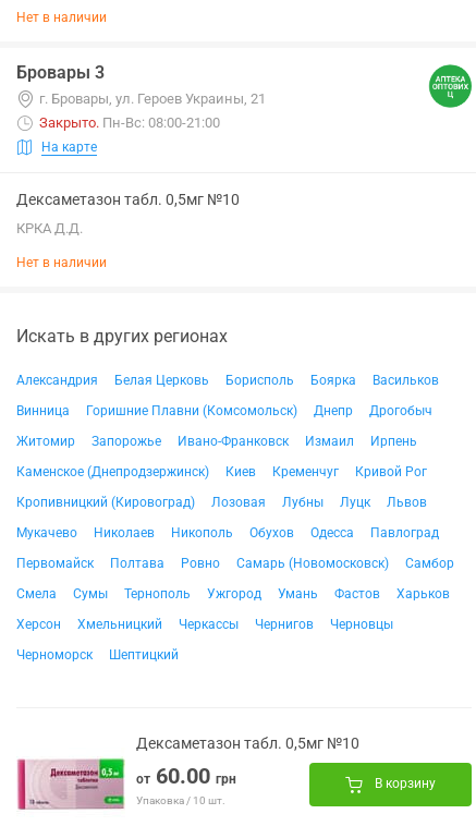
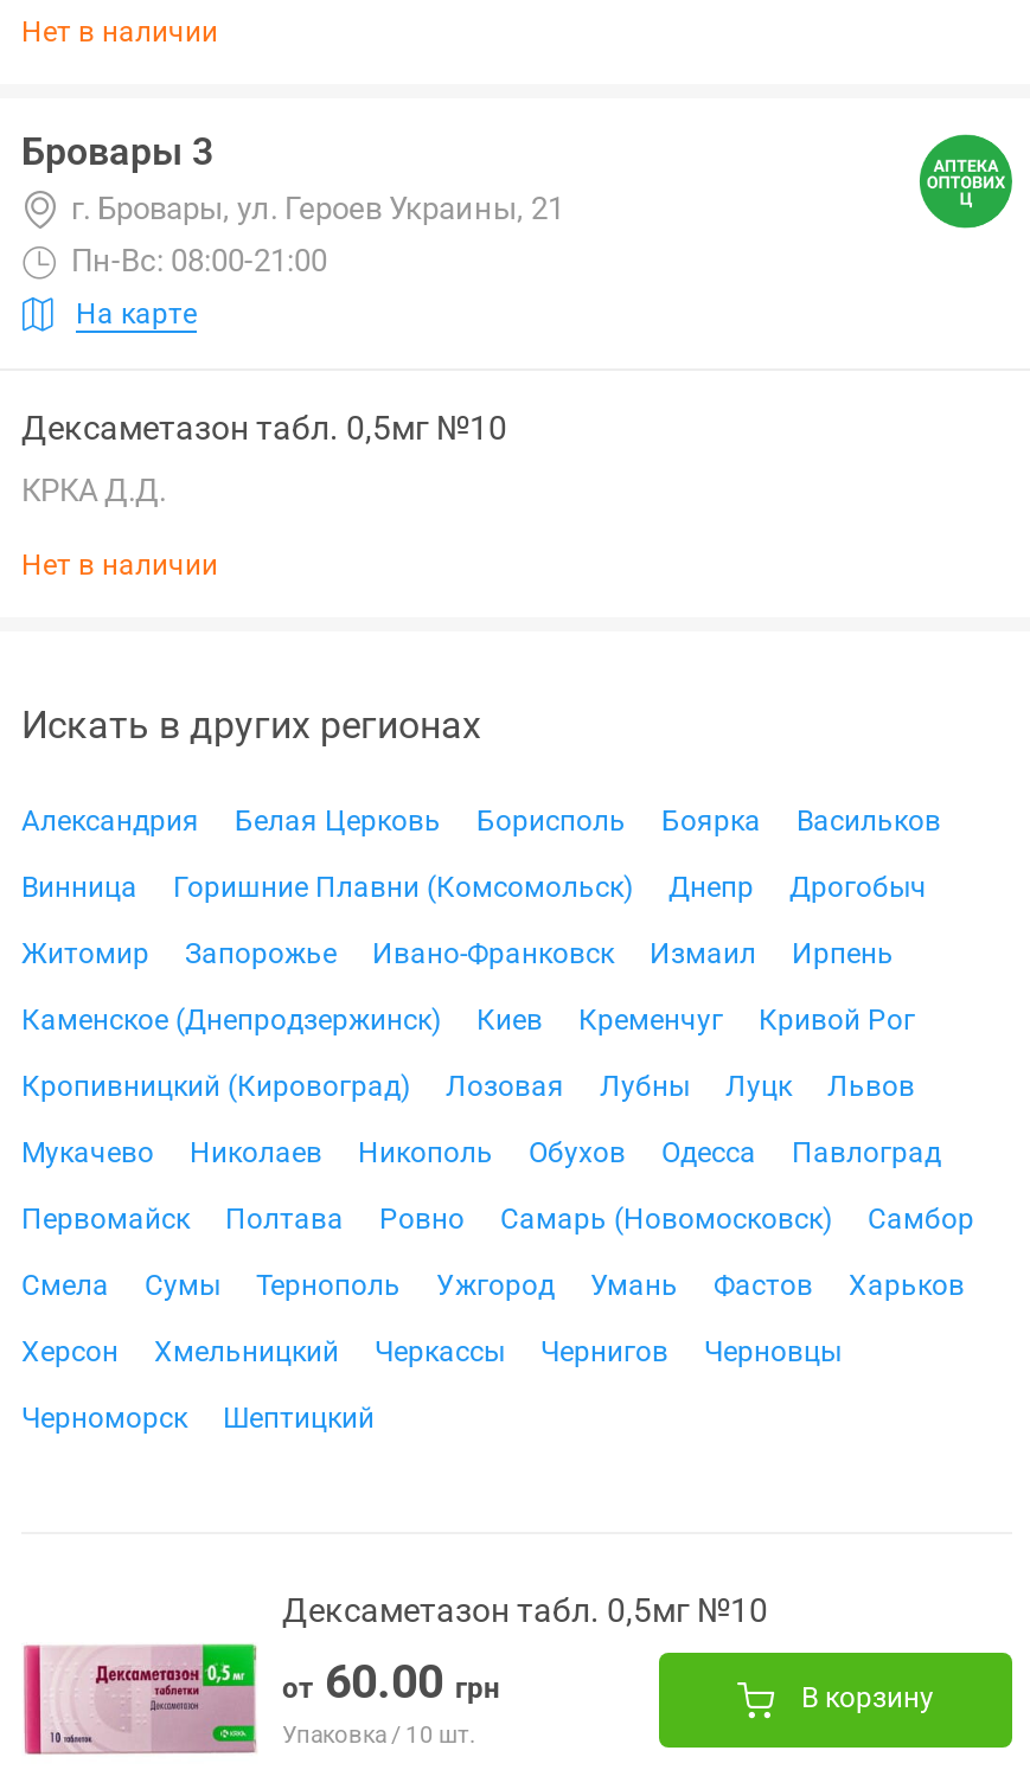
[39,114,220,131] Закрыто. Пн-Вс: 08:00-21:00 -> [71,243,327,278] Пн-Вс: 08:00-21:00

